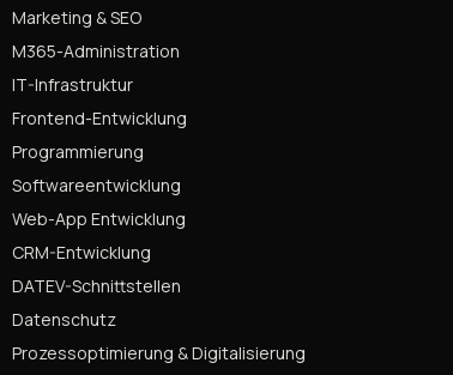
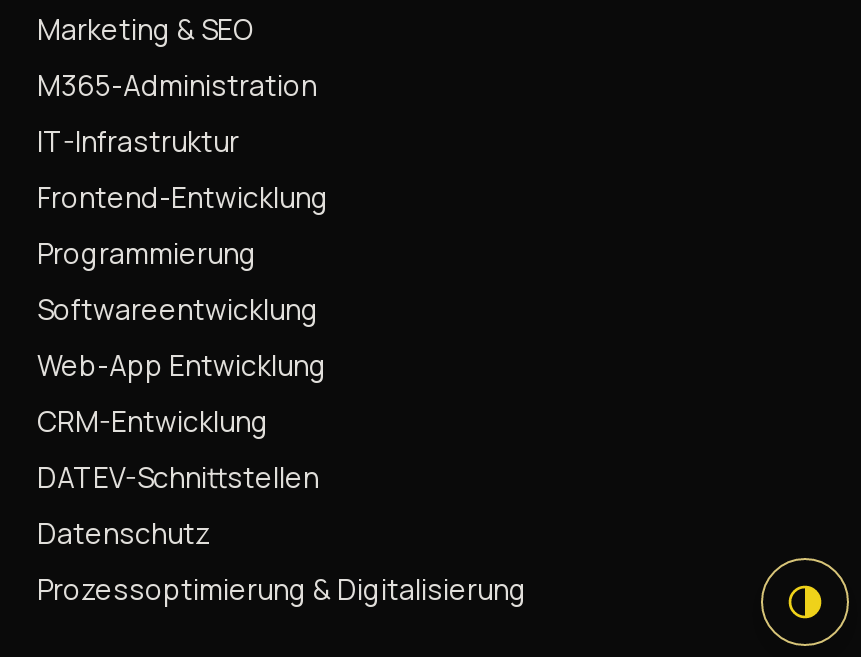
none -> [759,556,851,648] [image]

